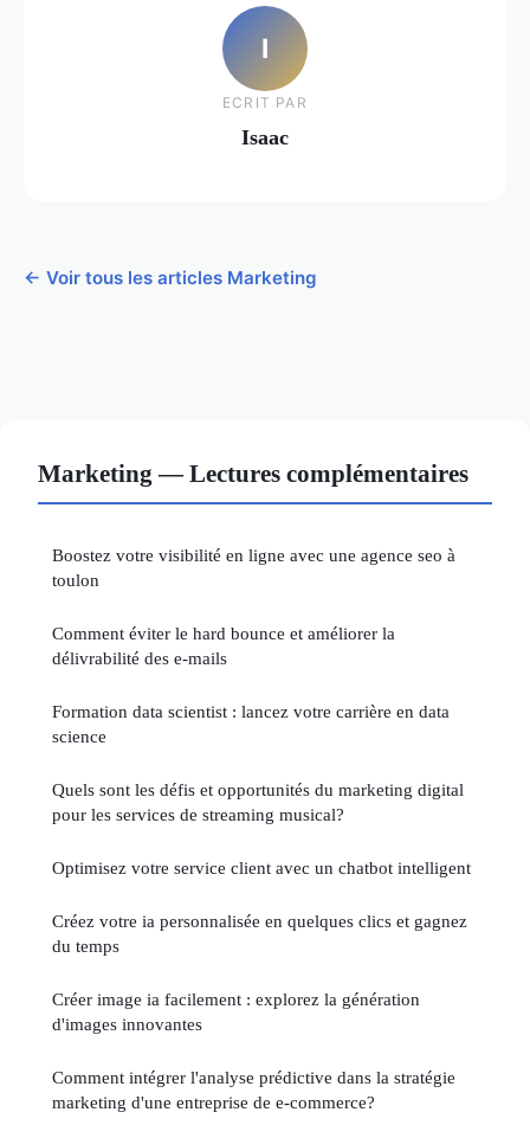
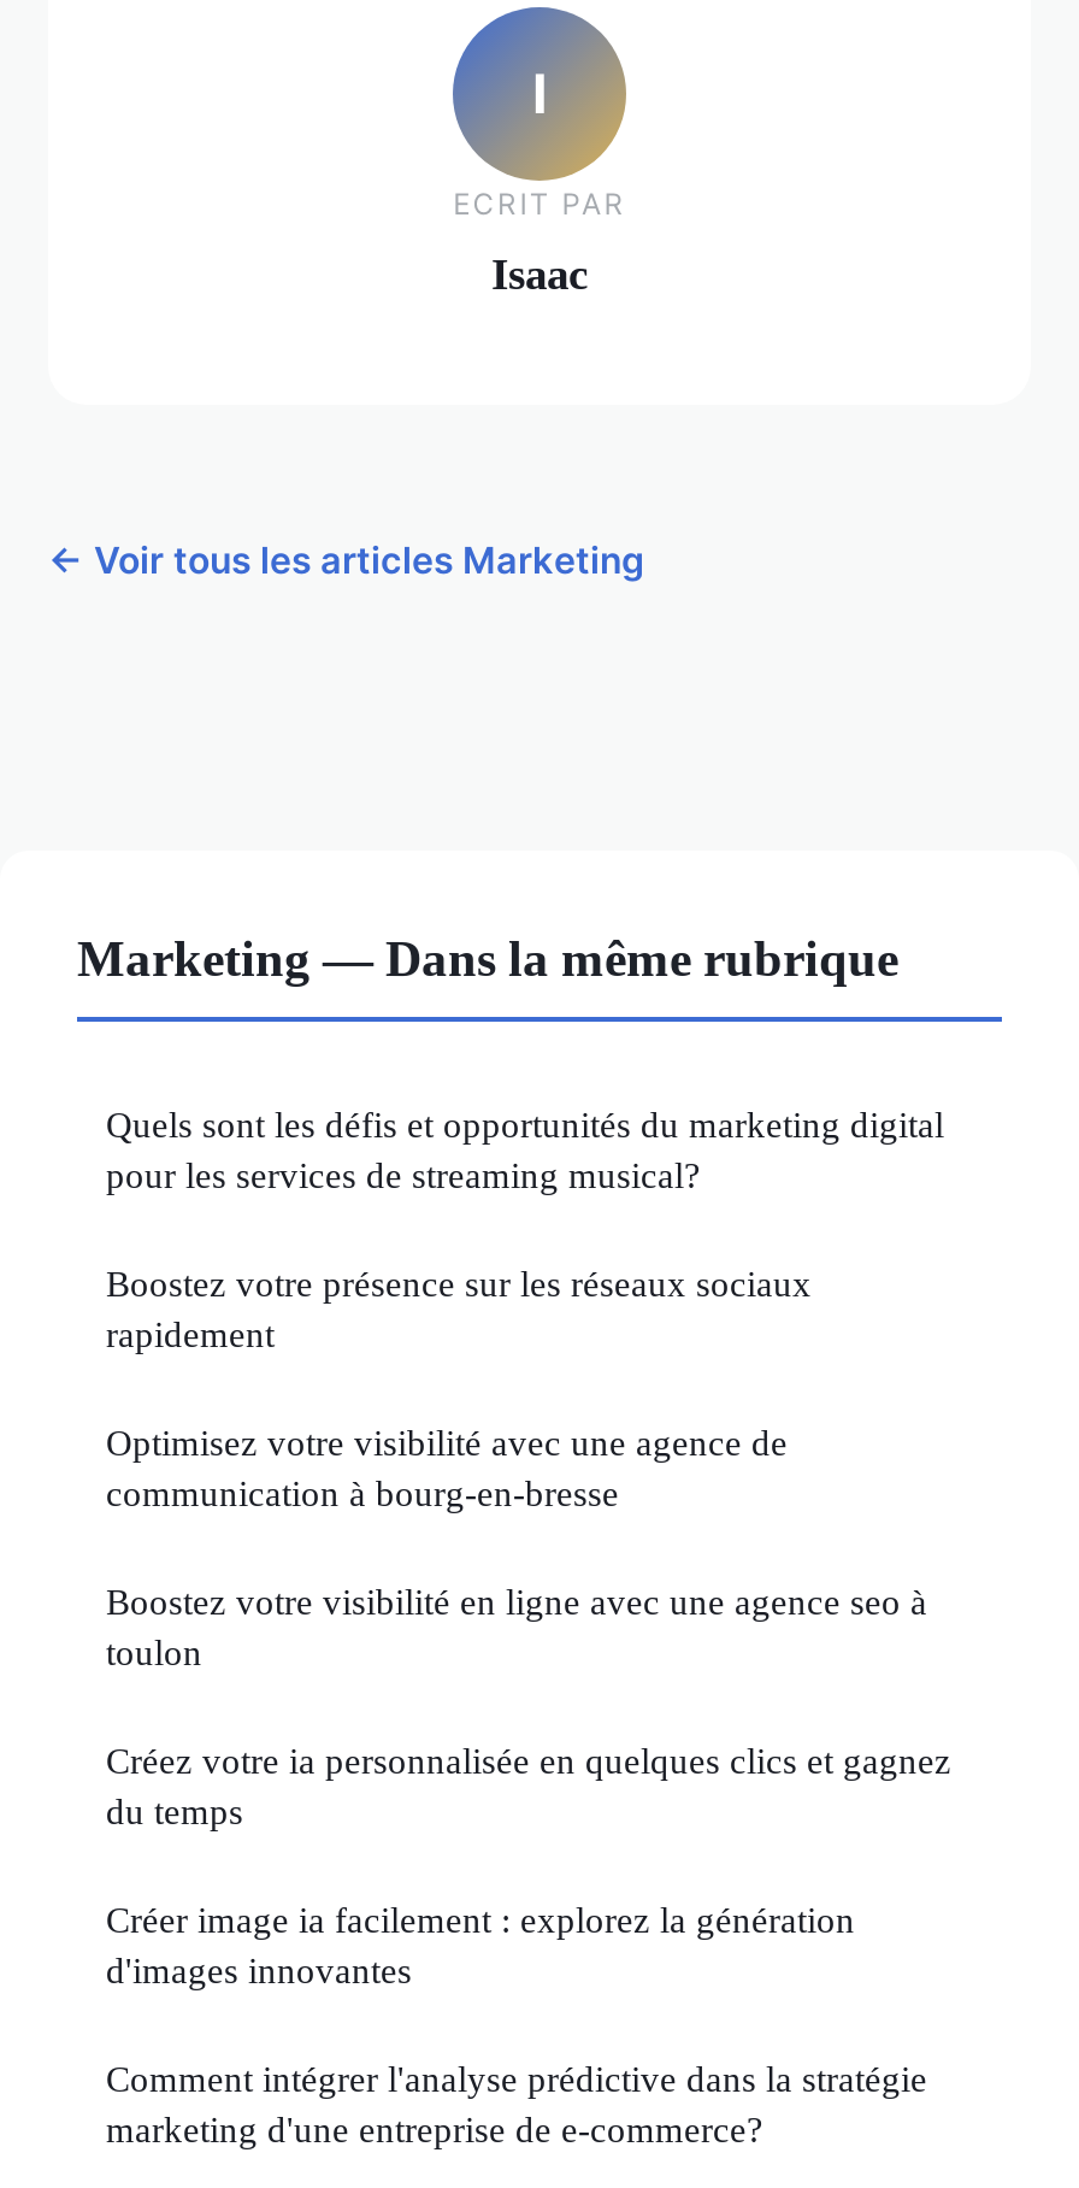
[38,460,468,487] Marketing — Lectures complémentaires -> [77,931,898,1514] Marketing — Dans la même rubrique | Boostez votre présence sur les réseaux sociaux | rapidement | Optimisez votre visibilité avec une agence de | communication à bourg-en-bresse
moved [52,545,455,590] -> [106,1582,927,1673]: Boostez votre visibilité en ligne avec une agence seo à | toulon
[52,623,471,878] Comment éviter le hard bounce et améliorer la | délivrabilité des e-mails | Formation data scientist : lancez votre carrière en data | science | Optimisez votre service client avec un chatbot intelligent -> none
moved [52,780,464,825] -> [106,1105,944,1196]: Quels sont les défis et opportunités du marketing digital | pour les services de streaming musical?

